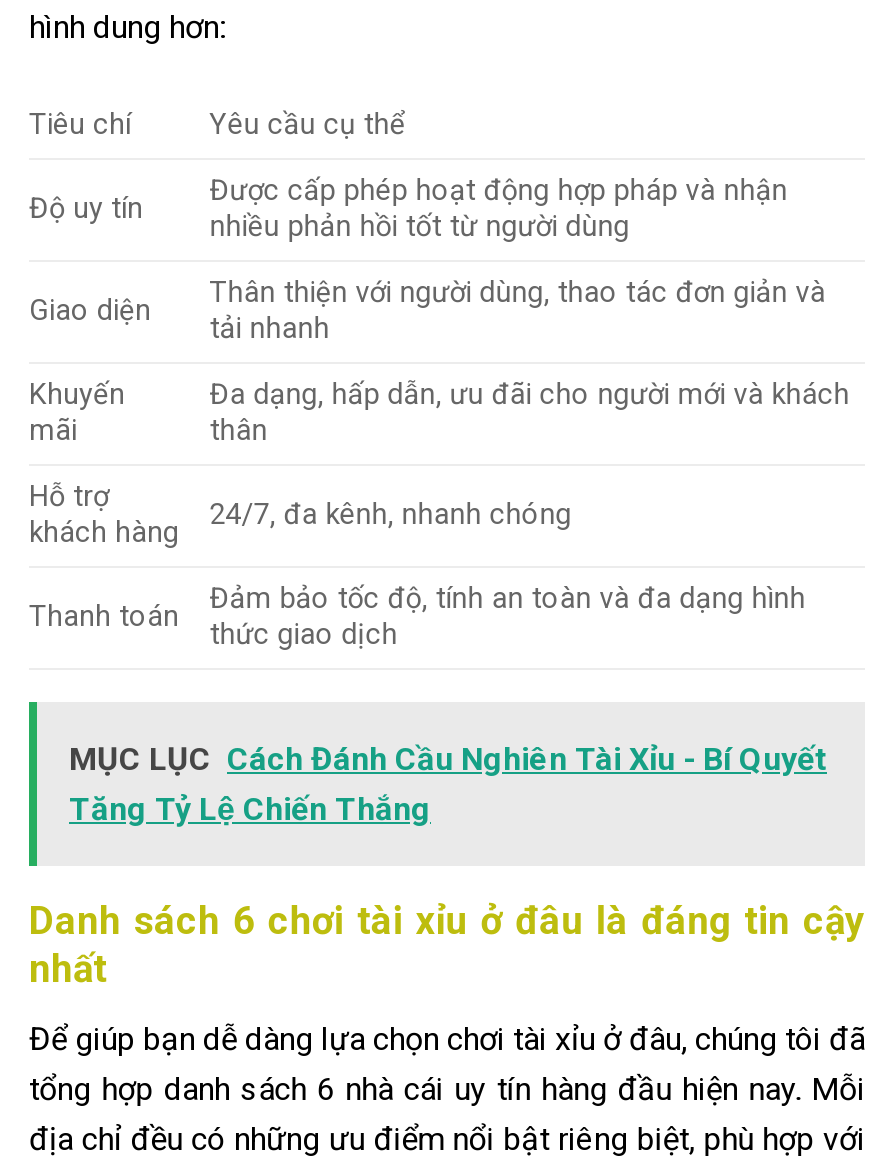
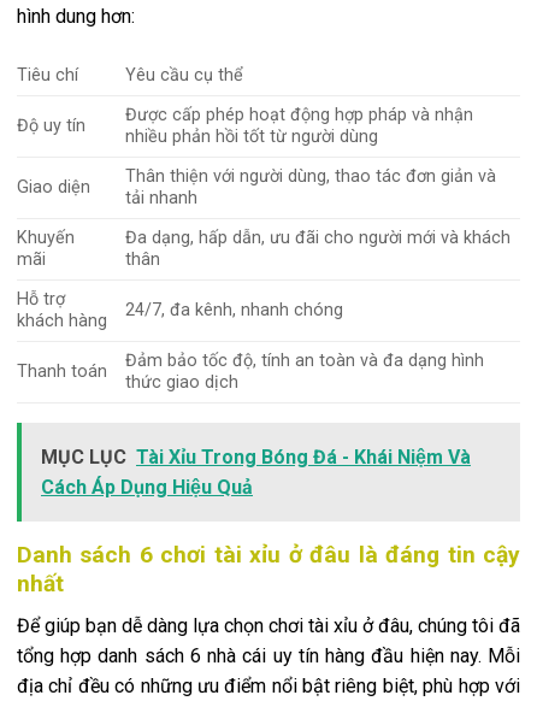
[69,740,827,828] MỤC LỤC Cách Đánh Cầu Nghiên Tài Xỉu - Bí Quyết | Tăng Tỷ Lệ Chiến Thắng -> [41,446,471,499] MỤC LỤC Tài Xỉu Trong Bóng Đá - Khái Niệm Và | Cách Áp Dụng Hiệu Quả

